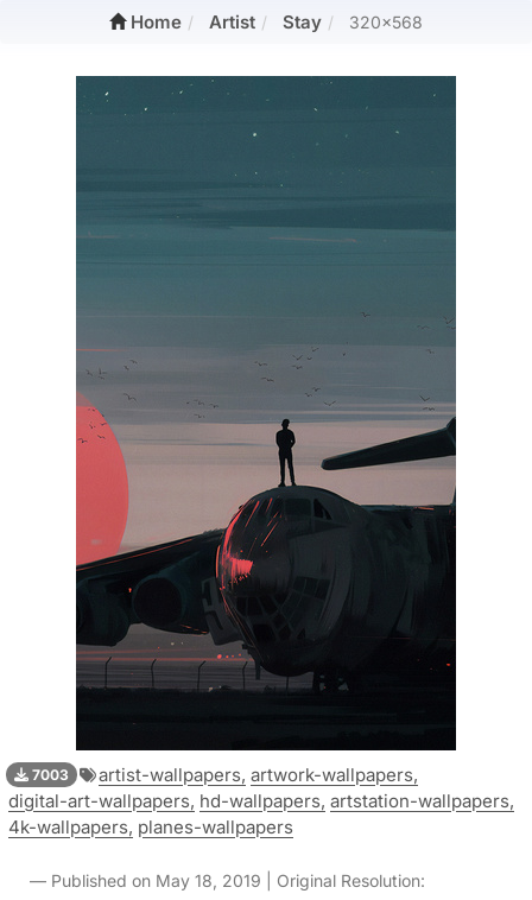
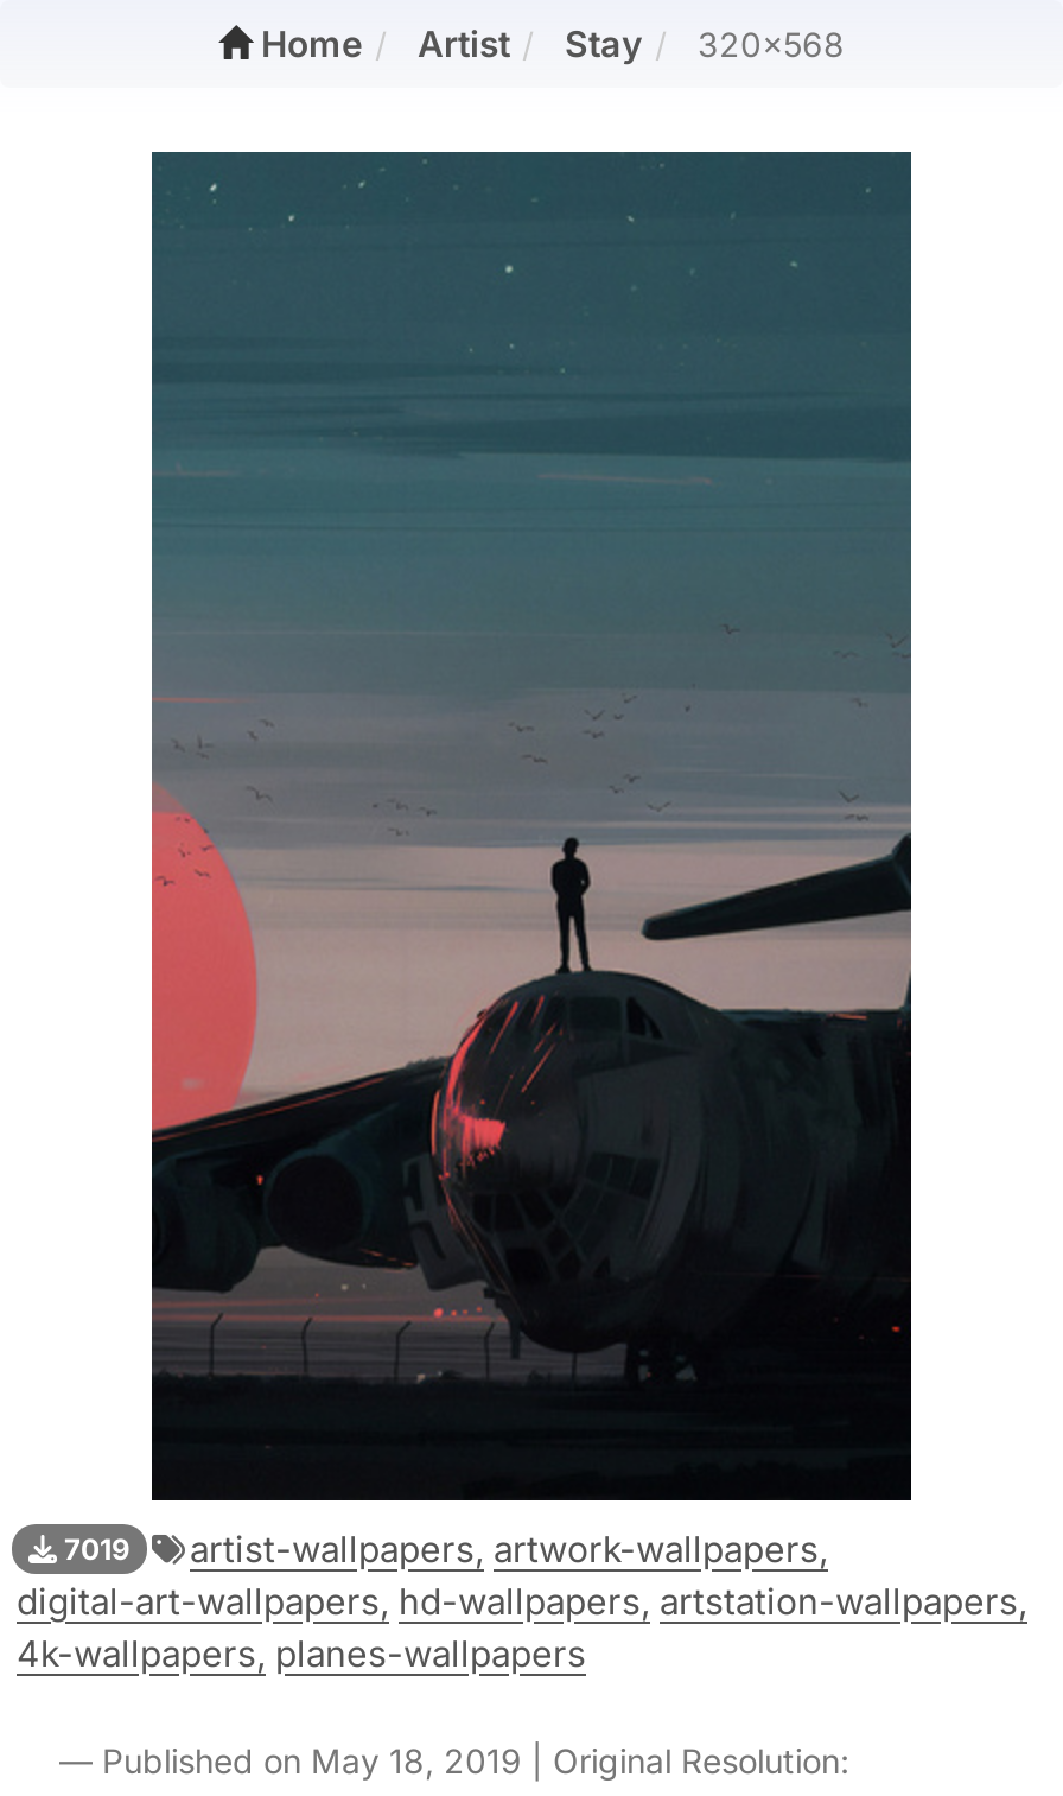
[28,763,418,786] 7003 artist-wallpapers, artwork-wallpapers, -> [57,1527,828,1572] 7019 artist-wallpapers, artwork-wallpapers,

